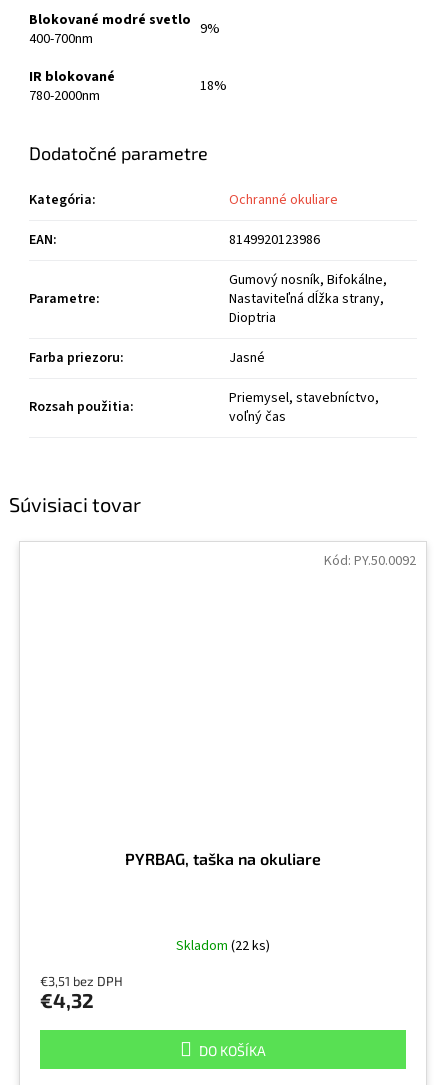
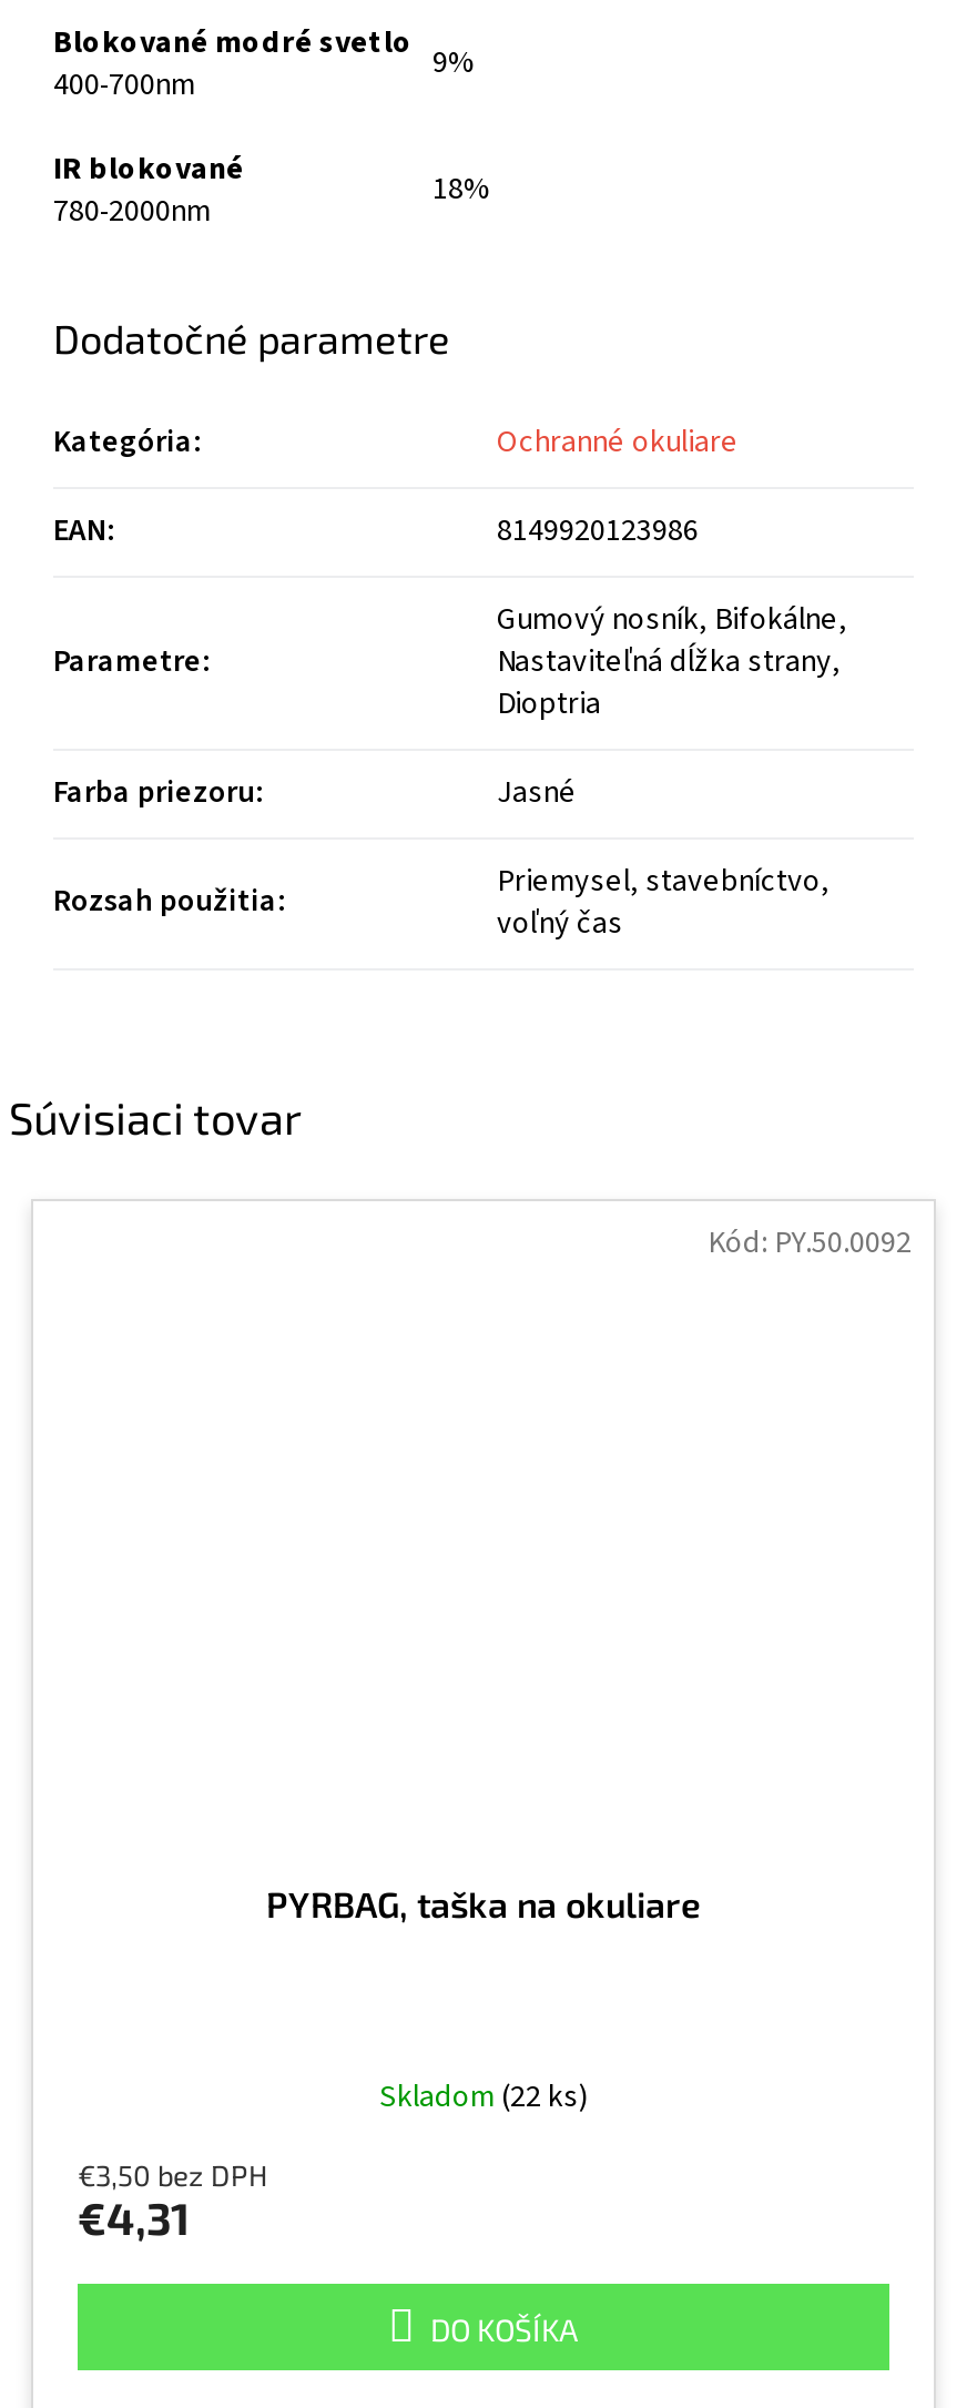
[40,973,123,989] €3,51 bez DPH -> [78,2156,268,2192] €3,50 bez DPH
[40,988,94,1012] €4,32 -> [78,2190,191,2243] €4,31

